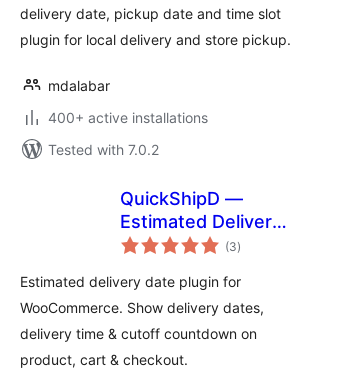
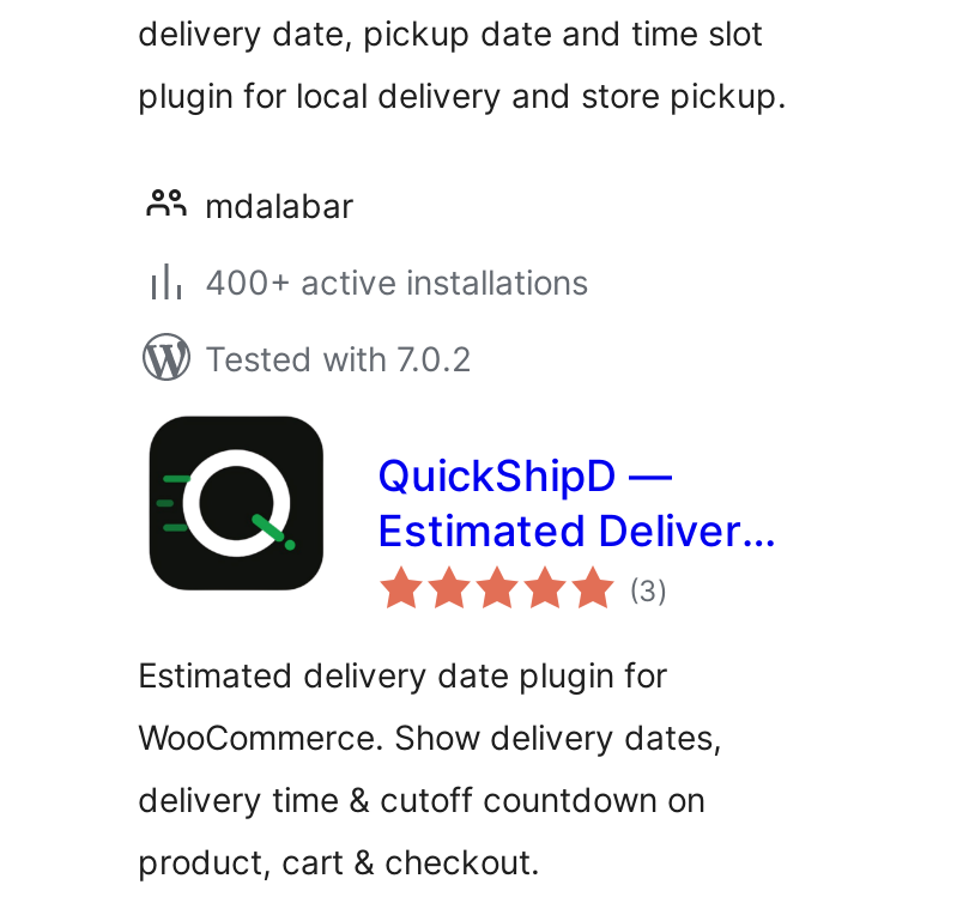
none -> [147,414,327,594] [image]

